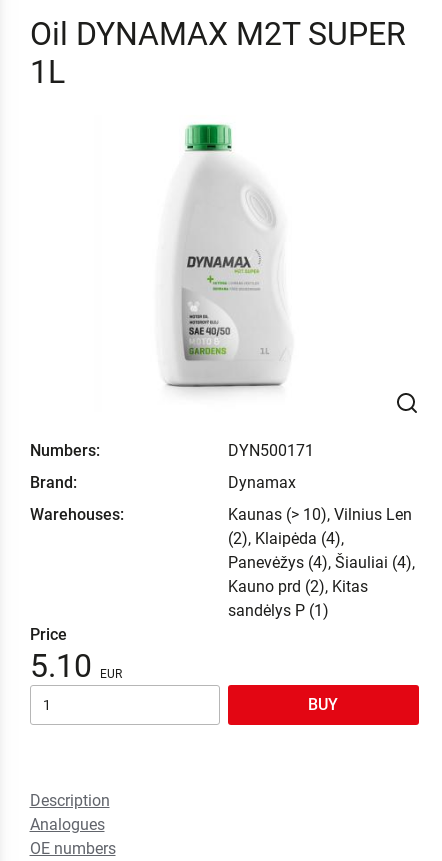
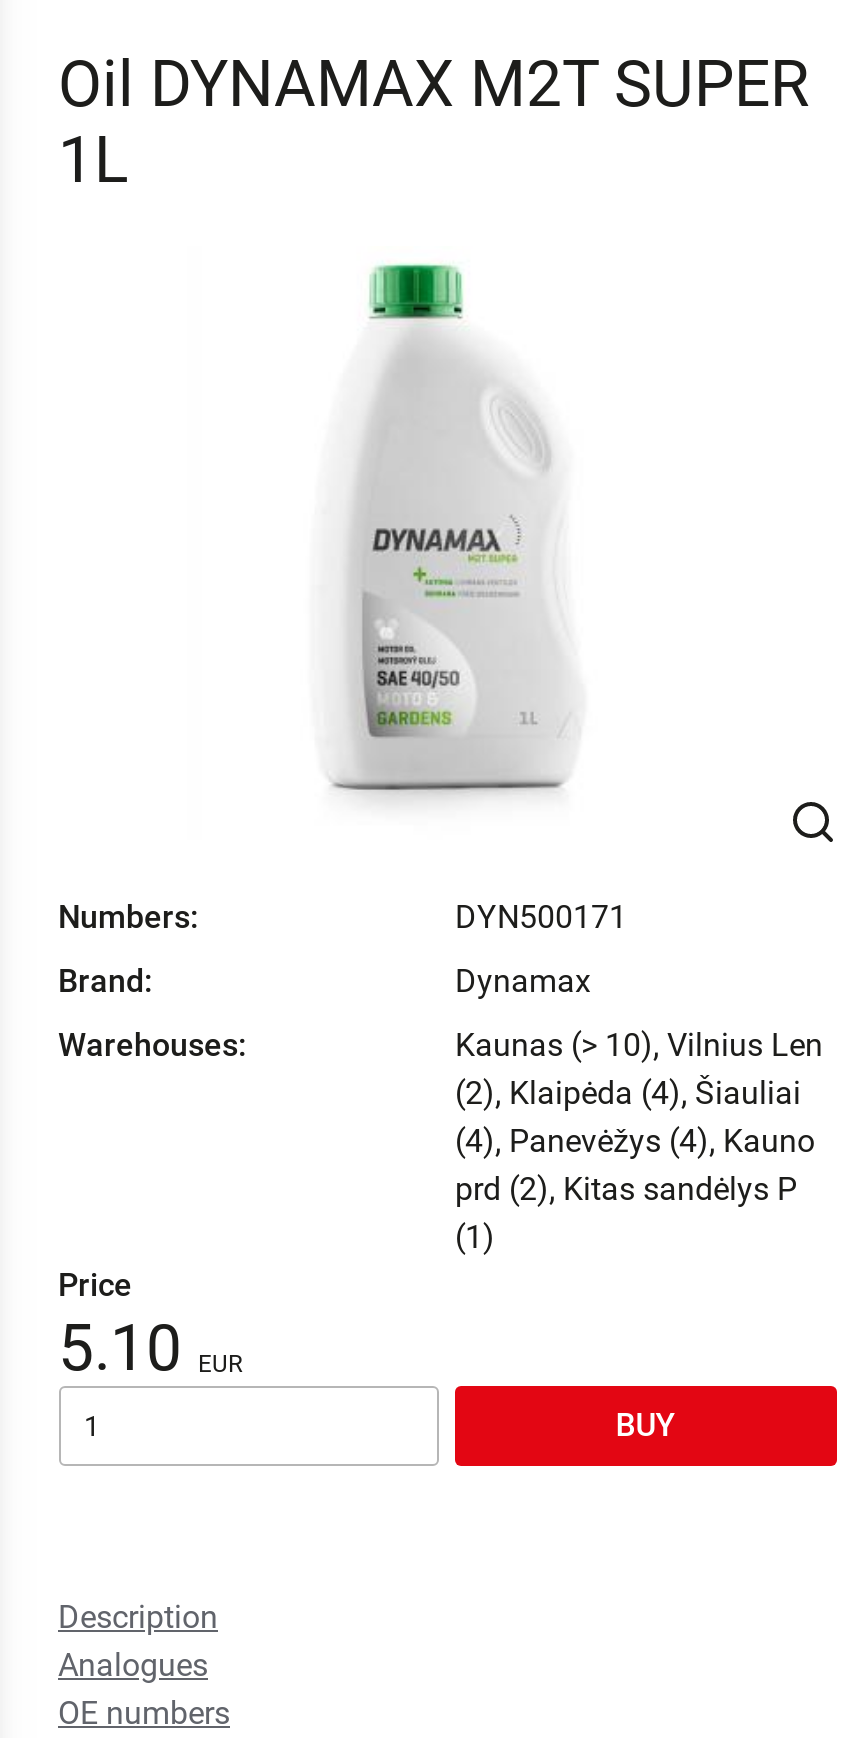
[228,529,415,620] (2), Klaipėda (4), | Panevėžys (4), Šiauliai (4), | Kauno prd (2), Kitas | sandėlys P (1) -> [455,1074,815,1256] (2), Klaipėda (4), Šiauliai | (4), Panevėžys (4), Kauno | prd (2), Kitas sandėlys P | (1)

